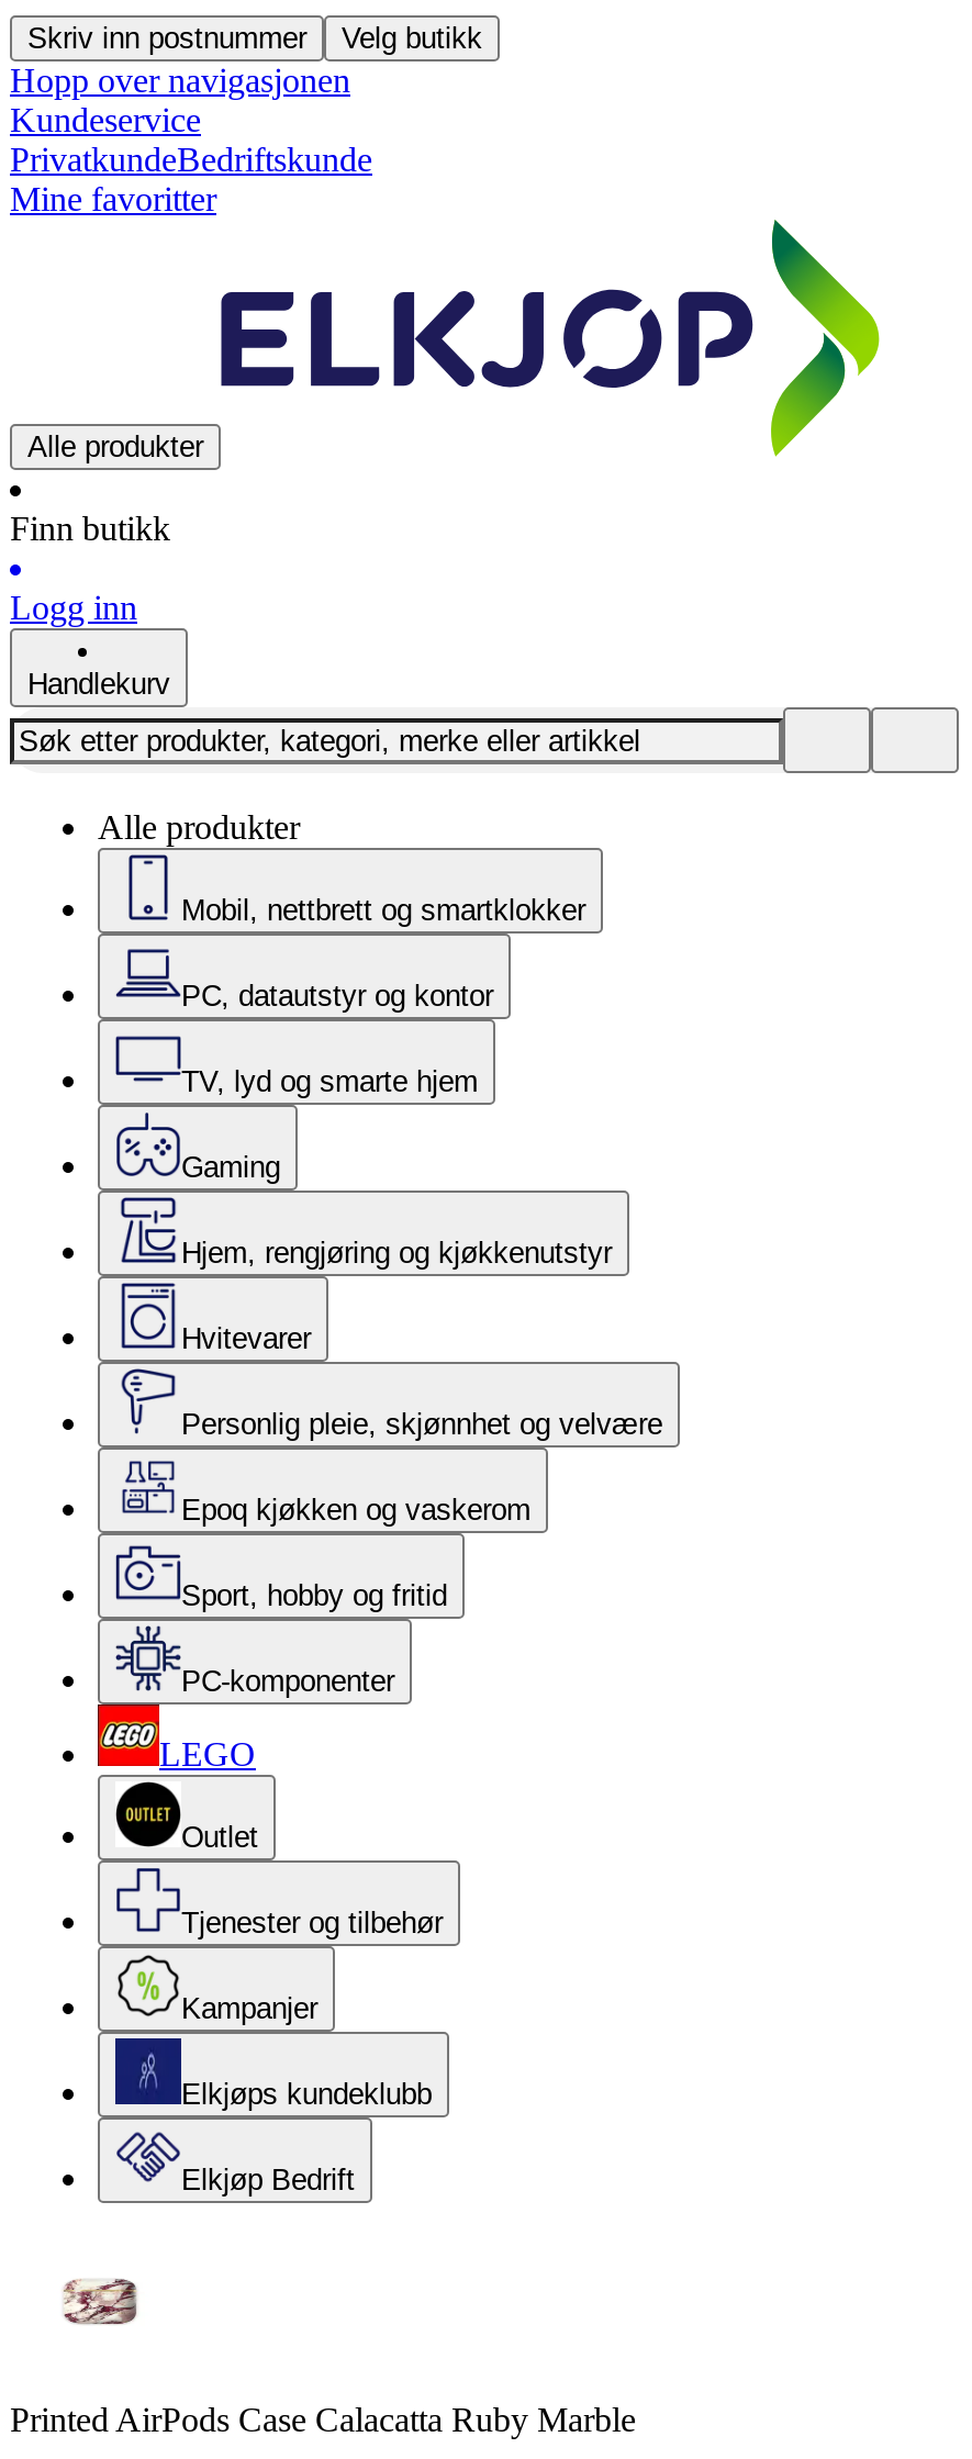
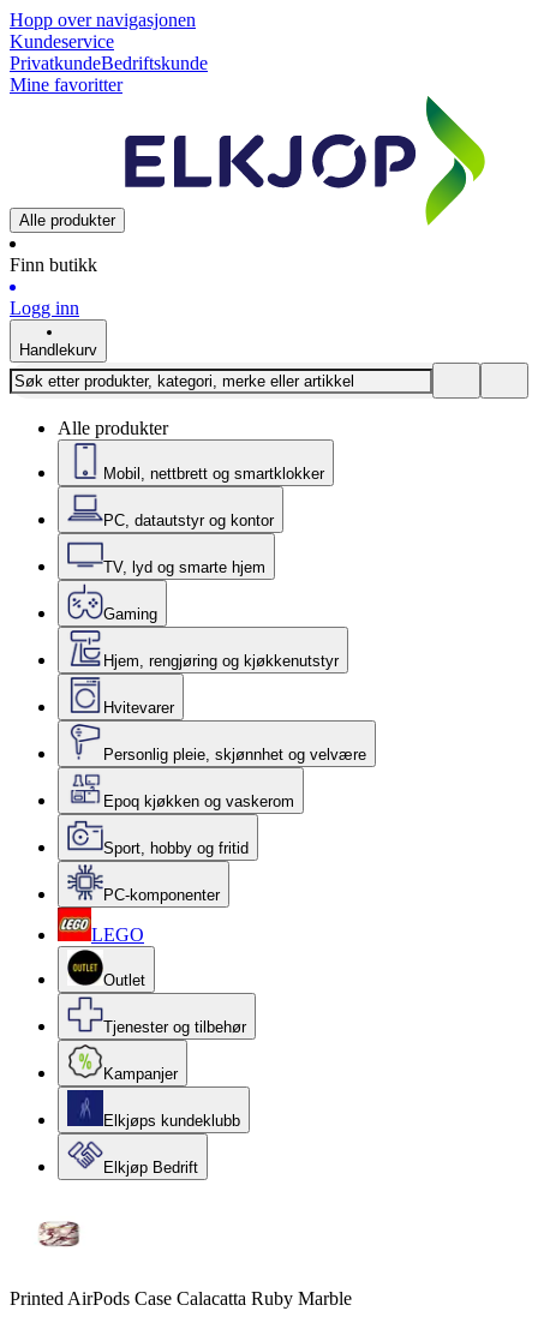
[27,22,482,55] Skriv inn postnummer | Velg butikk -> none

